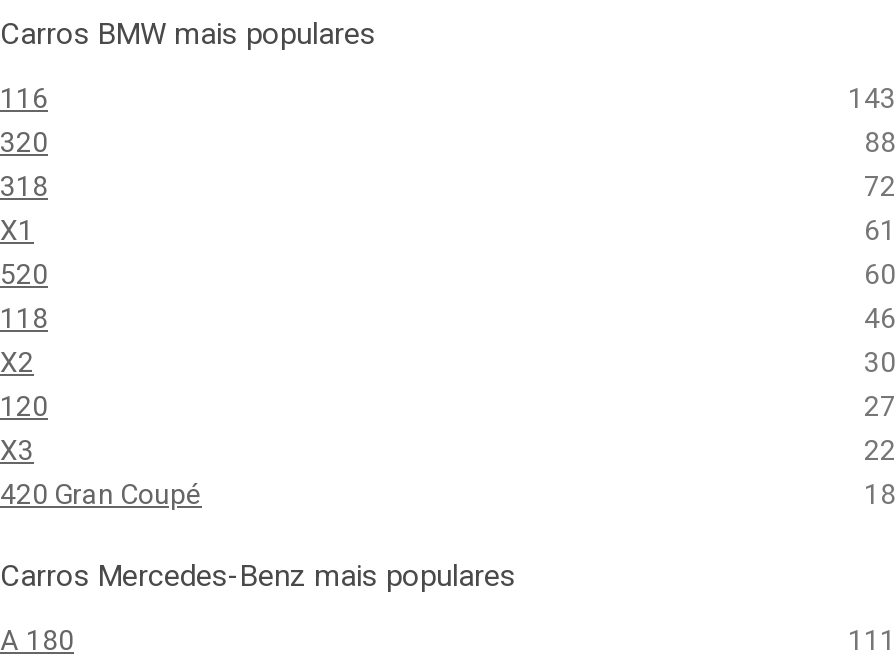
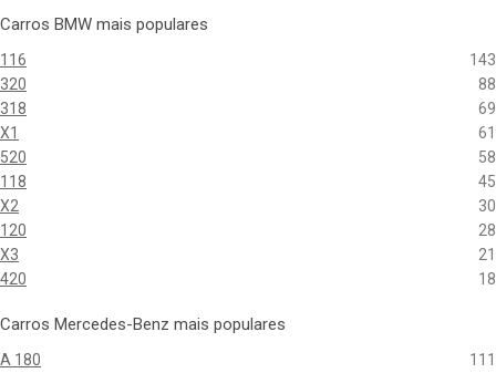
[864,170,896,202] 72 -> [478,100,496,117] 69
[864,258,896,290] 60 -> [478,148,496,166] 58
[864,302,896,334] 46 -> [478,173,496,190] 45
[864,390,896,422] 27 -> [478,221,496,239] 28
[0,434,896,510] 22 | 420 Gran Coupé -> [0,246,496,288] 21 | 420

